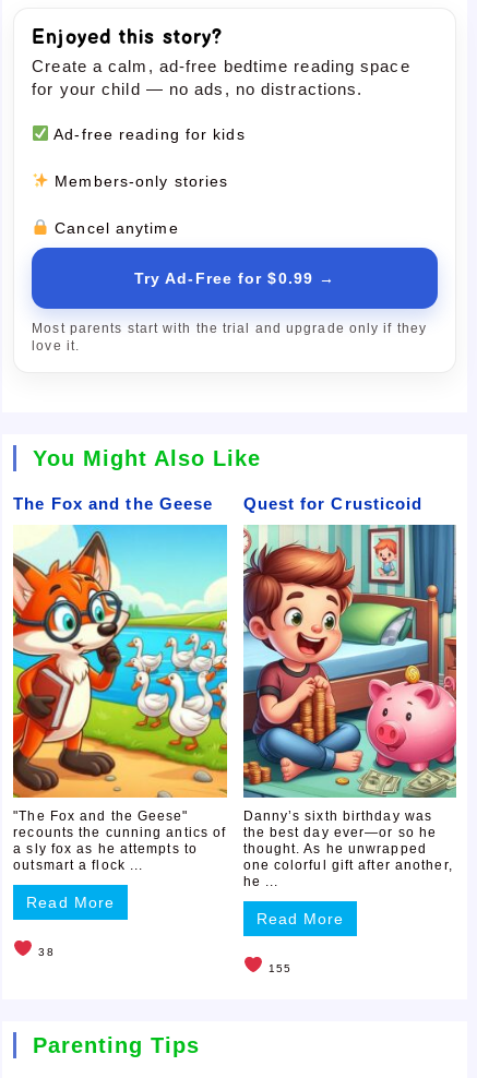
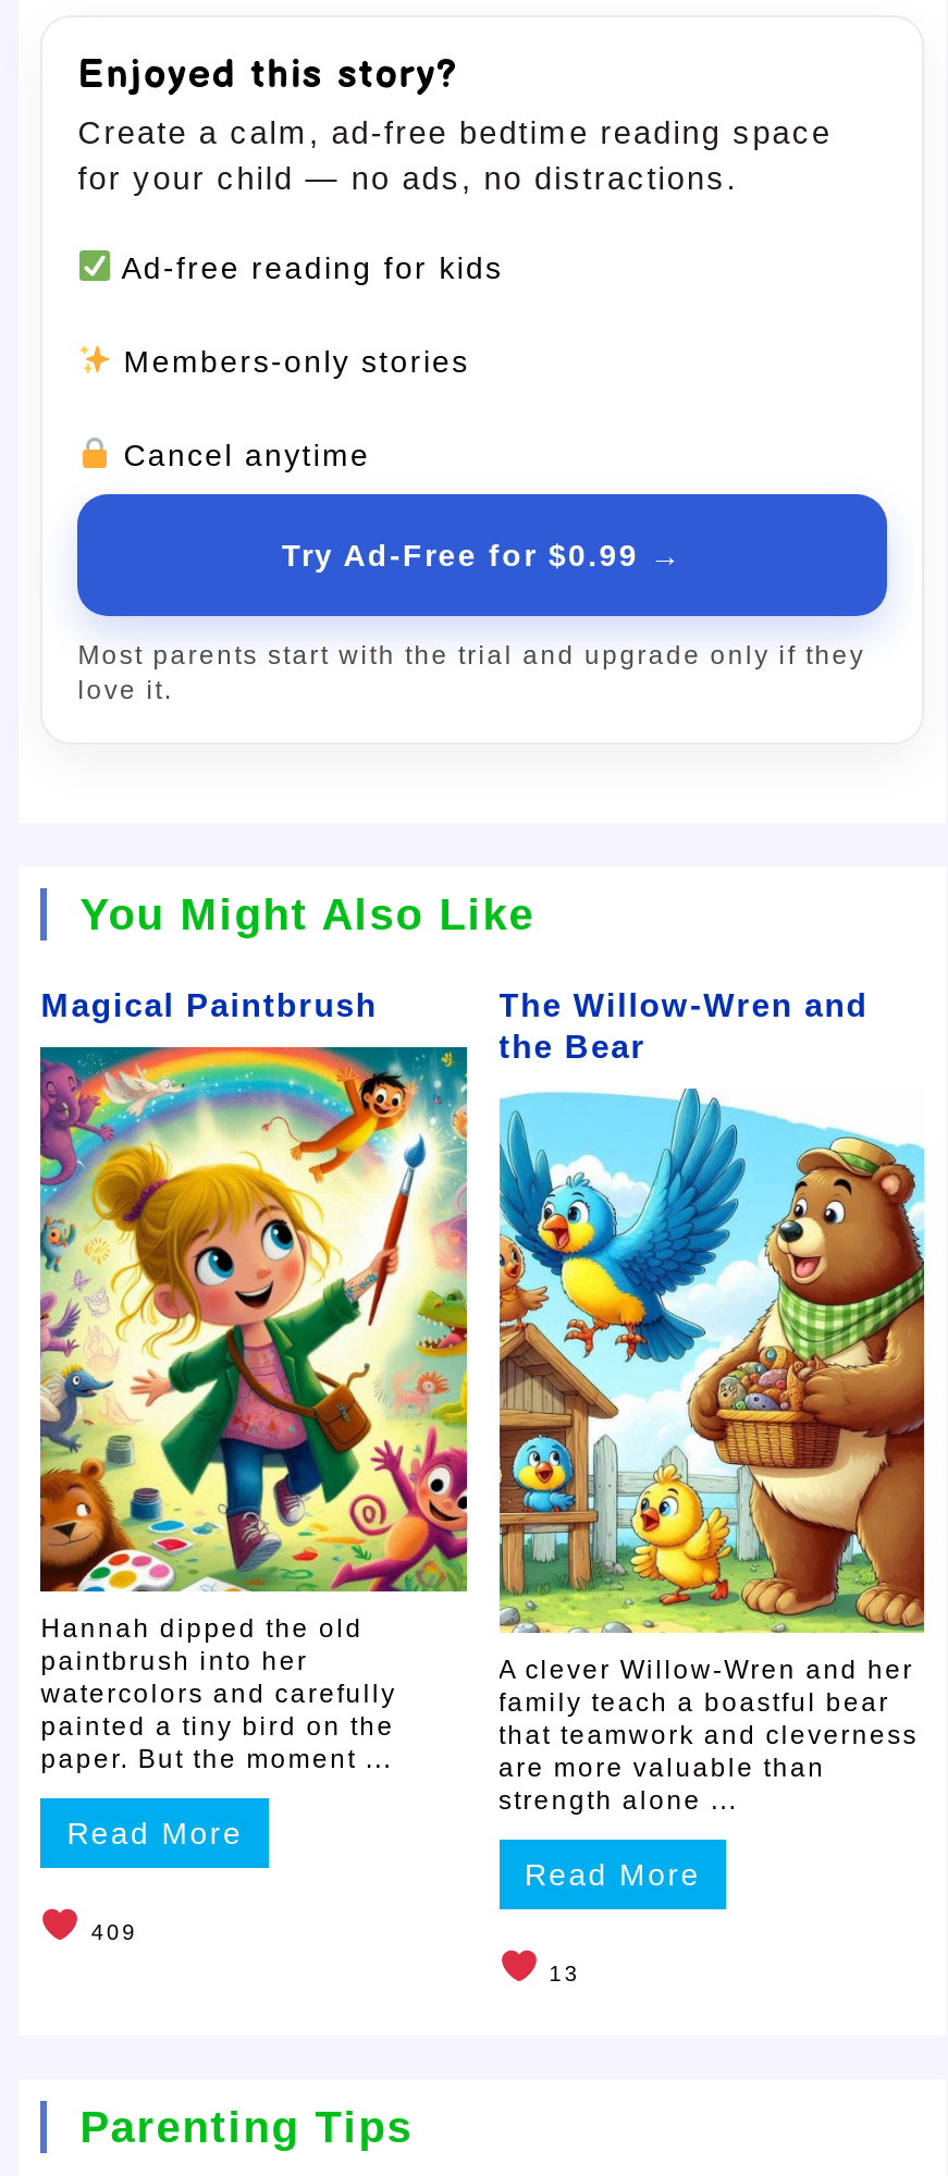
[13,494,213,513] The Fox and the Geese -> [41,986,378,1023] Magical Paintbrush
[243,494,423,513] Quest for Crusticoid -> [498,986,868,1064] The Willow-Wren and | the Bear
[12,524,228,873] [image] | "The Fox and the Geese" | recounts the cunning antics of | a sly fox as he attempts to | outsmart a flock ... -> [38,1071,469,1774] [image] | Hannah dipped the old | paintbrush into her | watercolors and carefully | painted a tiny bird on the | paper. But the moment ...
[242,524,457,889] [image] | Danny’s sixth birthday was | the best day ever—or so he | thought. As he unwrapped | one colorful gift after another, | he ... -> [497,1080,926,1815] [image] | A clever Willow-Wren and her | family teach a boastful bear | that teamwork and cleverness | are more valuable than | strength alone ...
[39,946,54,958] 38 -> [91,1920,138,1944] 409
[268,962,291,974] 155 -> [549,1961,580,1985] 13

